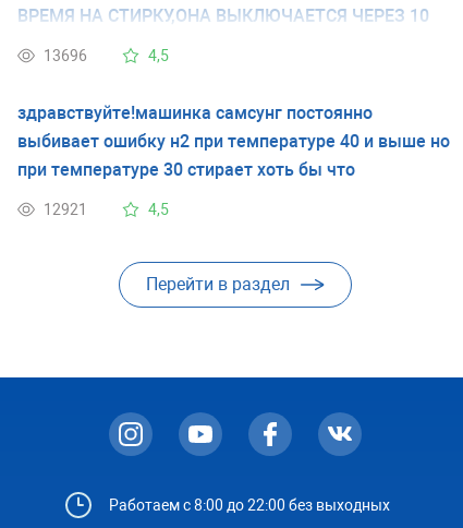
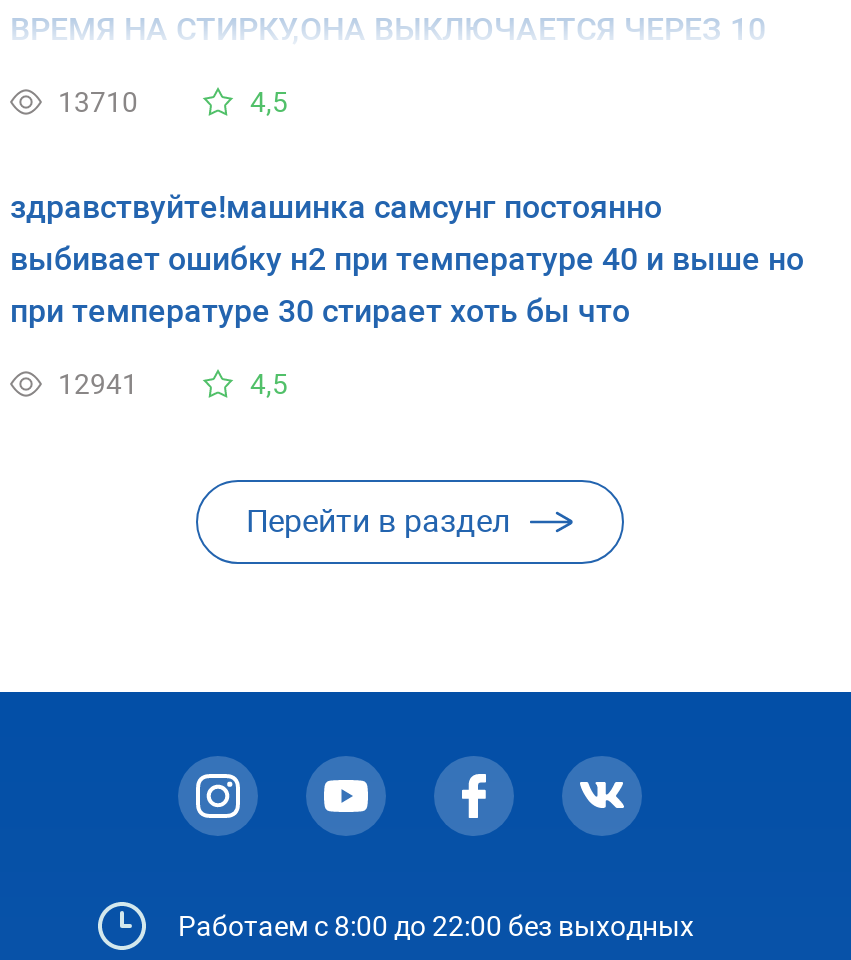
[44,46,87,64] 13696 -> [58,85,138,117] 13710
[44,200,87,218] 12921 -> [58,367,138,399] 12941

